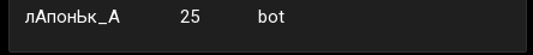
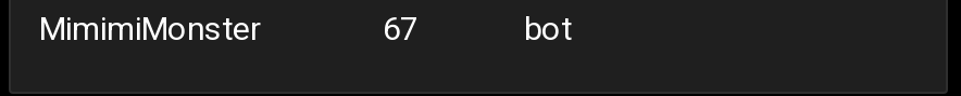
[25,6,199,28] лАпонЬк_А | 25 -> [39,10,417,49] MimimiMonster | 67

